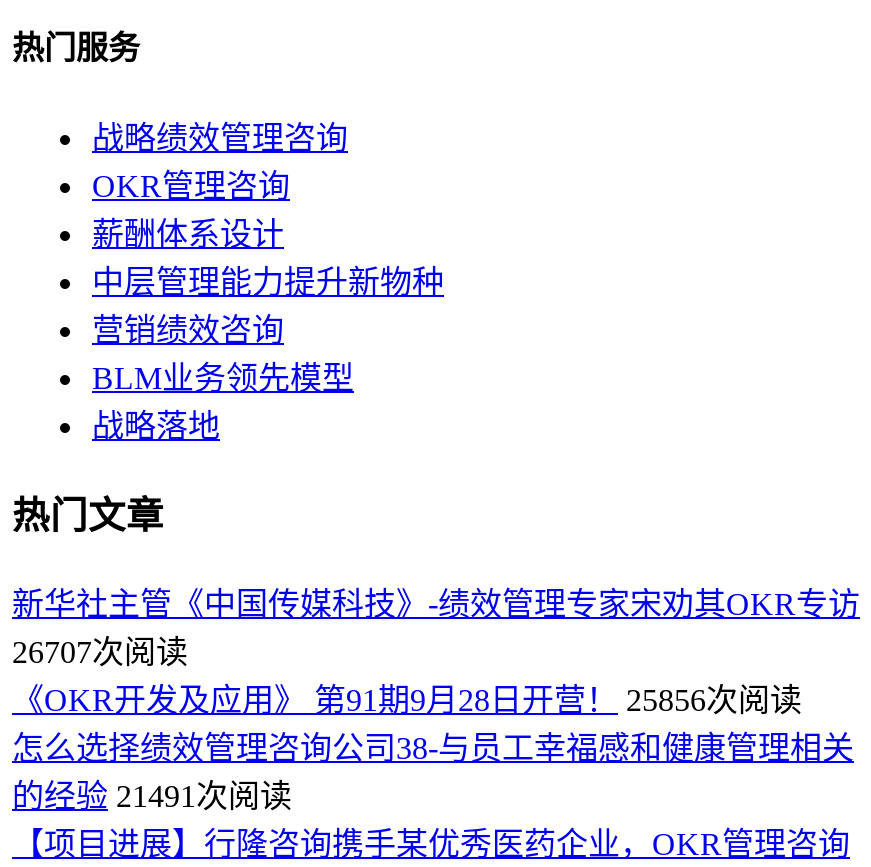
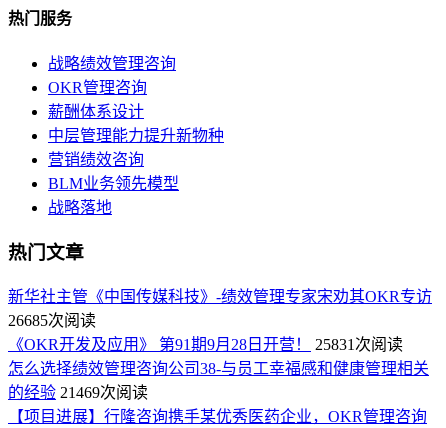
[12,634,188,668] 26707次阅读 -> [8,312,96,329] 26685次阅读
[12,682,802,716] 《OKR开发及应用》 第91期9月28日开营！ 25856次阅读 -> [8,336,403,353] 《OKR开发及应用》 第91期9月28日开营！ 25831次阅读
[12,778,292,812] 的经验 21491次阅读 -> [8,384,148,401] 的经验 21469次阅读

